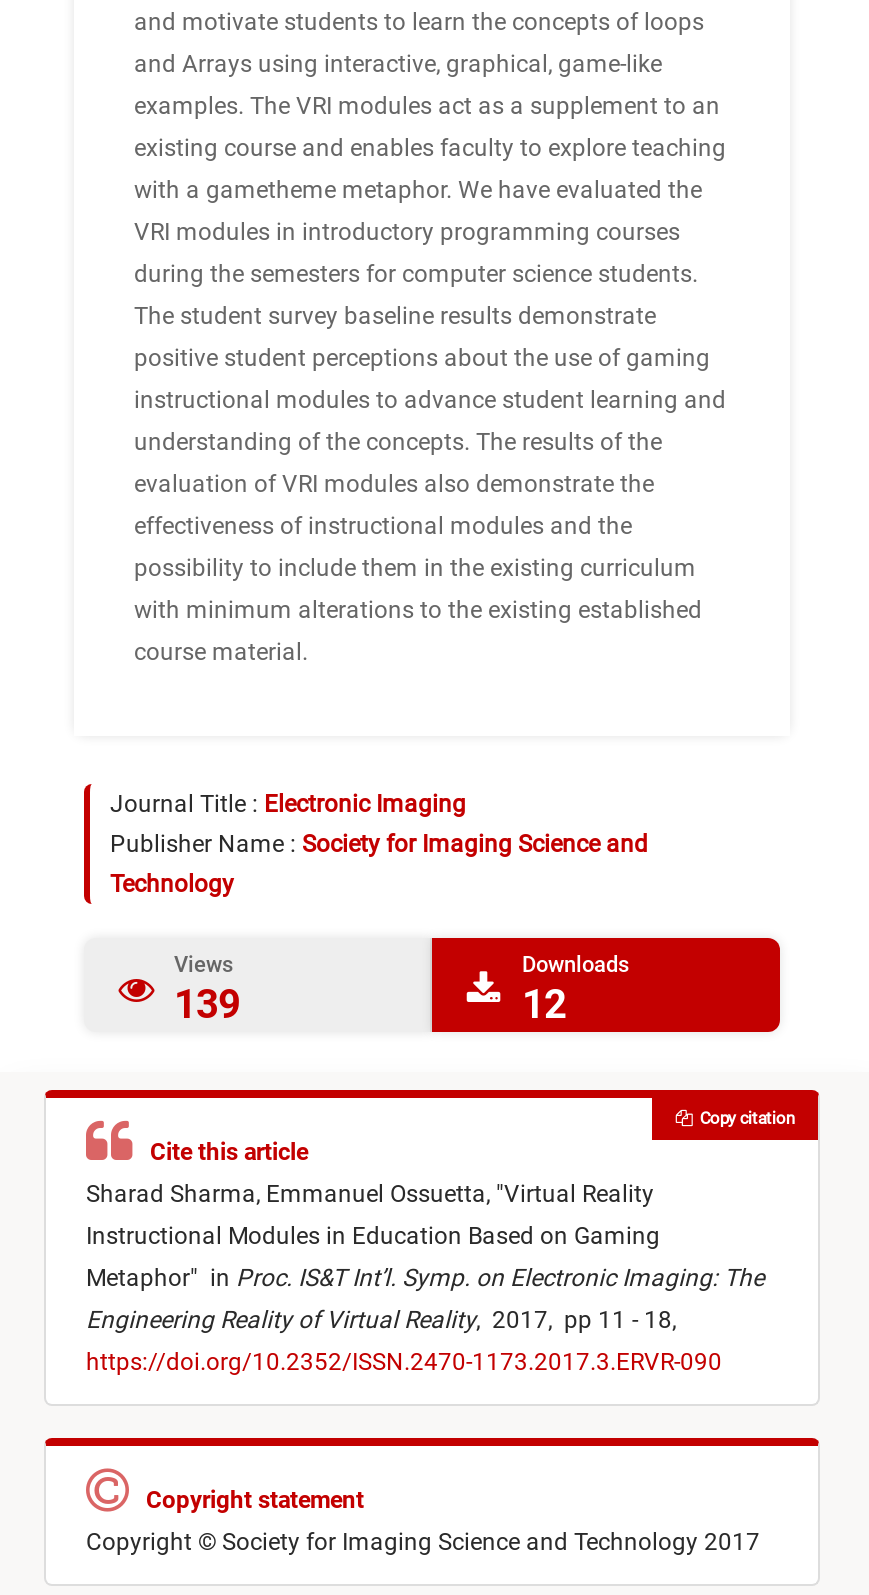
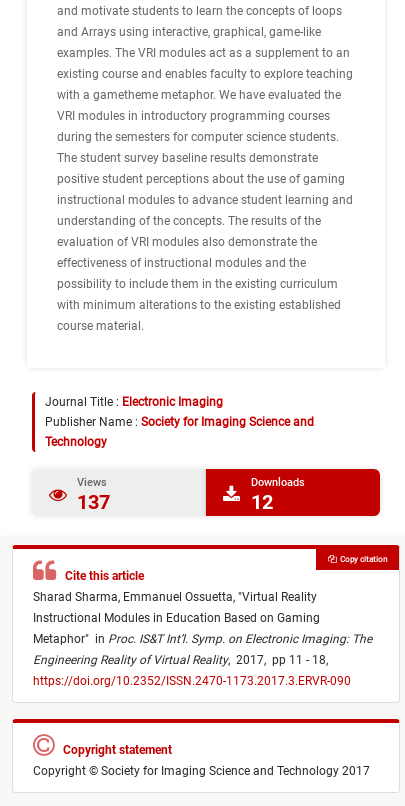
[174,980,240,1028] 139 -> [77,490,110,514] 137

